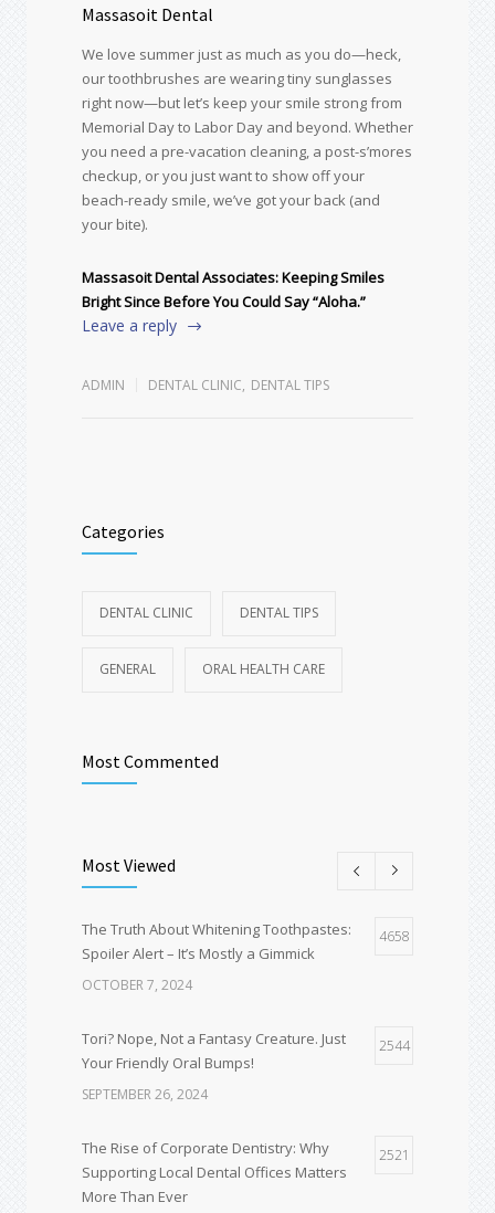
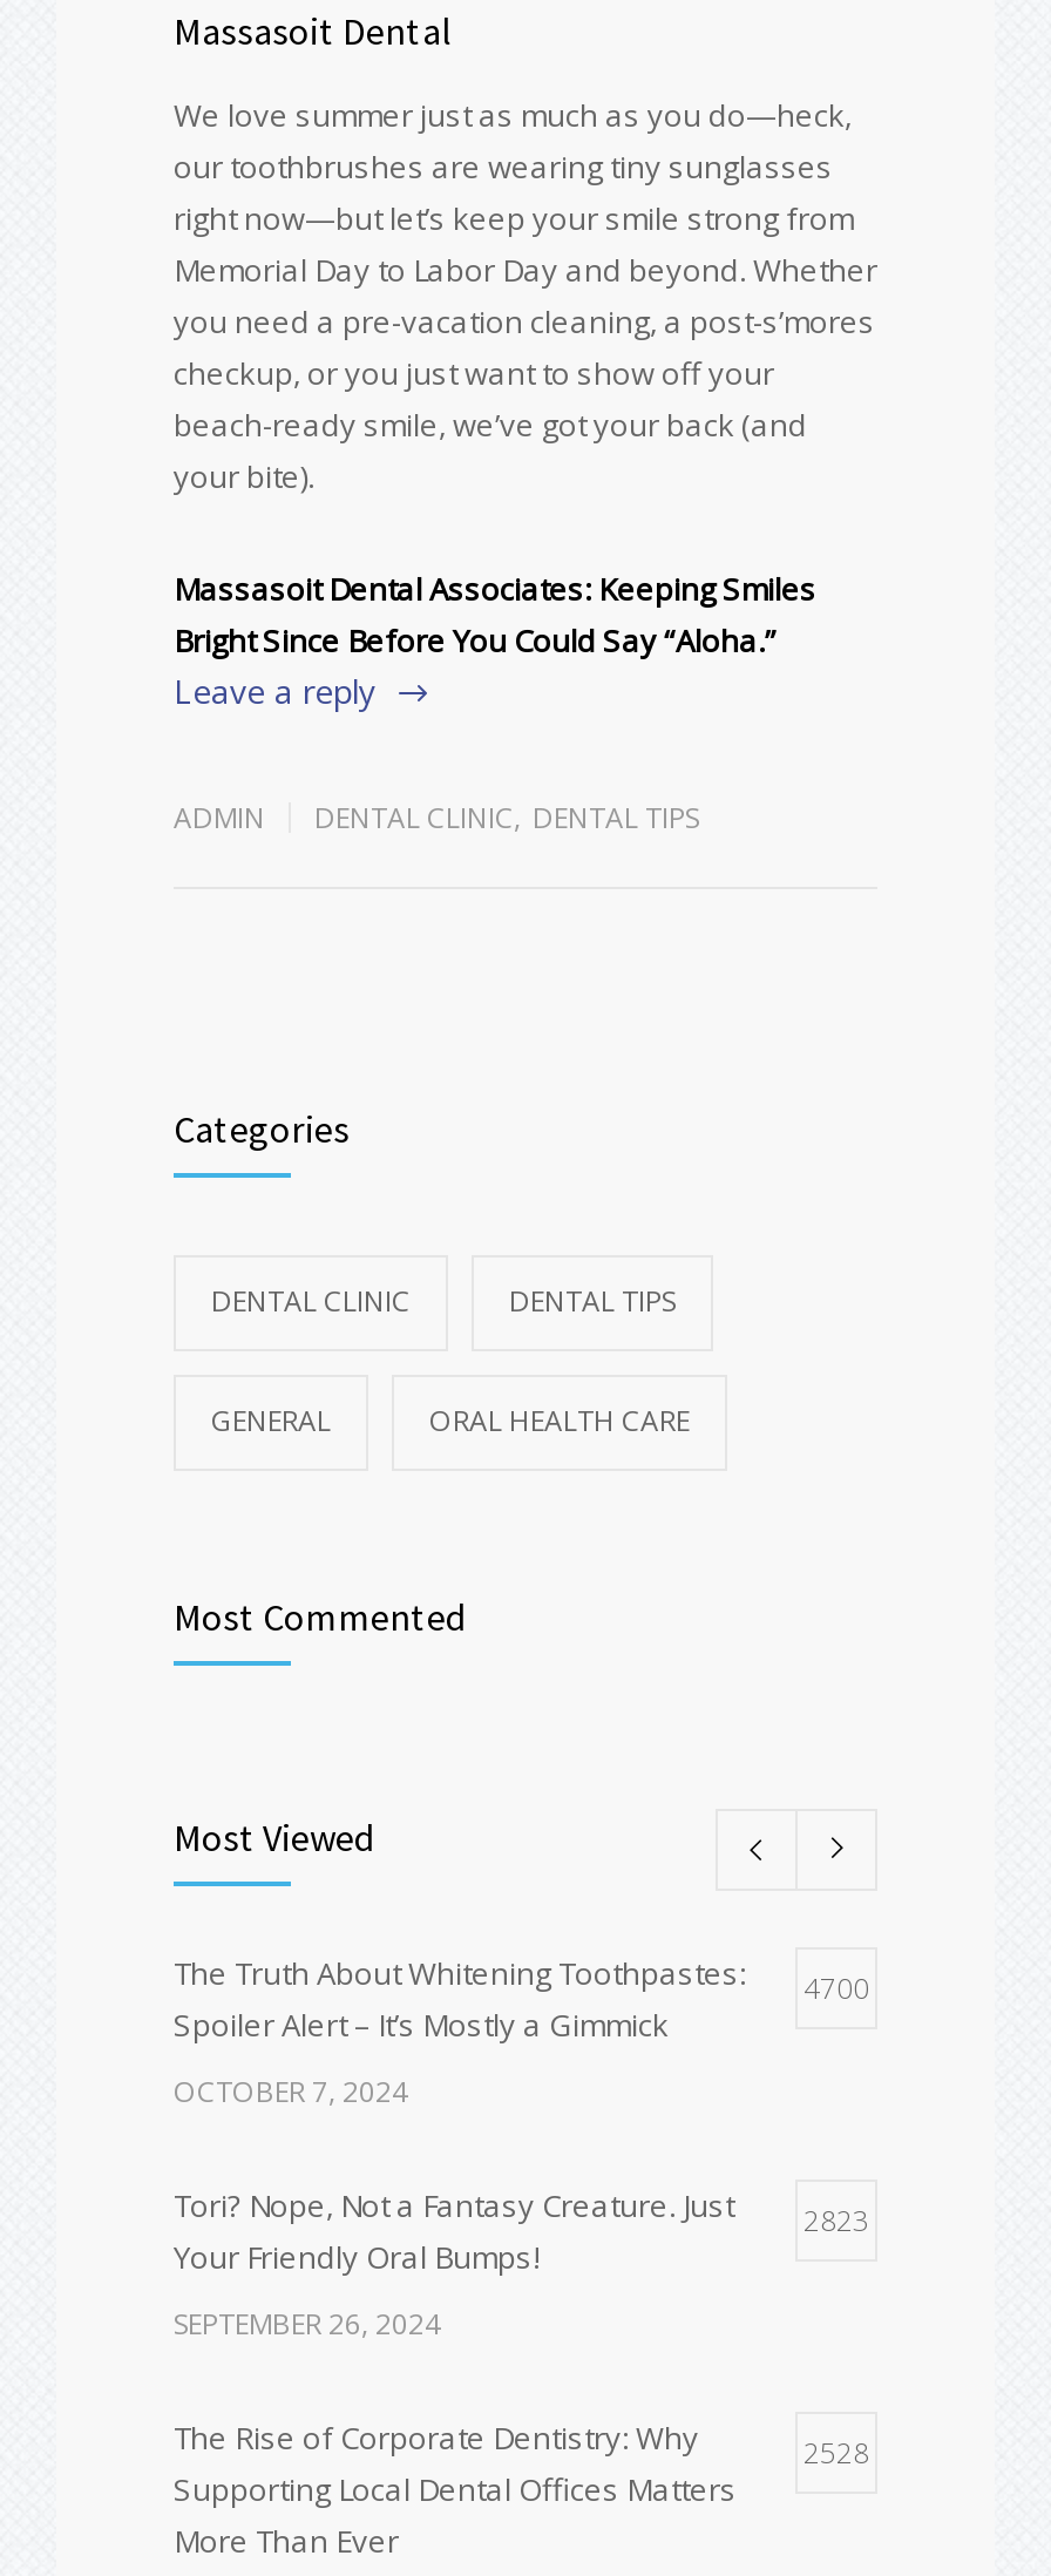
[82,919,409,945] The Truth About Whitening Toothpastes: 4658 -> [174,1951,869,2008] The Truth About Whitening Toothpastes: 4700
[82,1028,409,1055] Tori? Nope, Not a Fantasy Creature. Just 2544 -> [174,2184,869,2240] Tori? Nope, Not a Fantasy Creature. Just 2823
[378,1145,409,1164] 2521 -> [803,2432,869,2472] 2528

